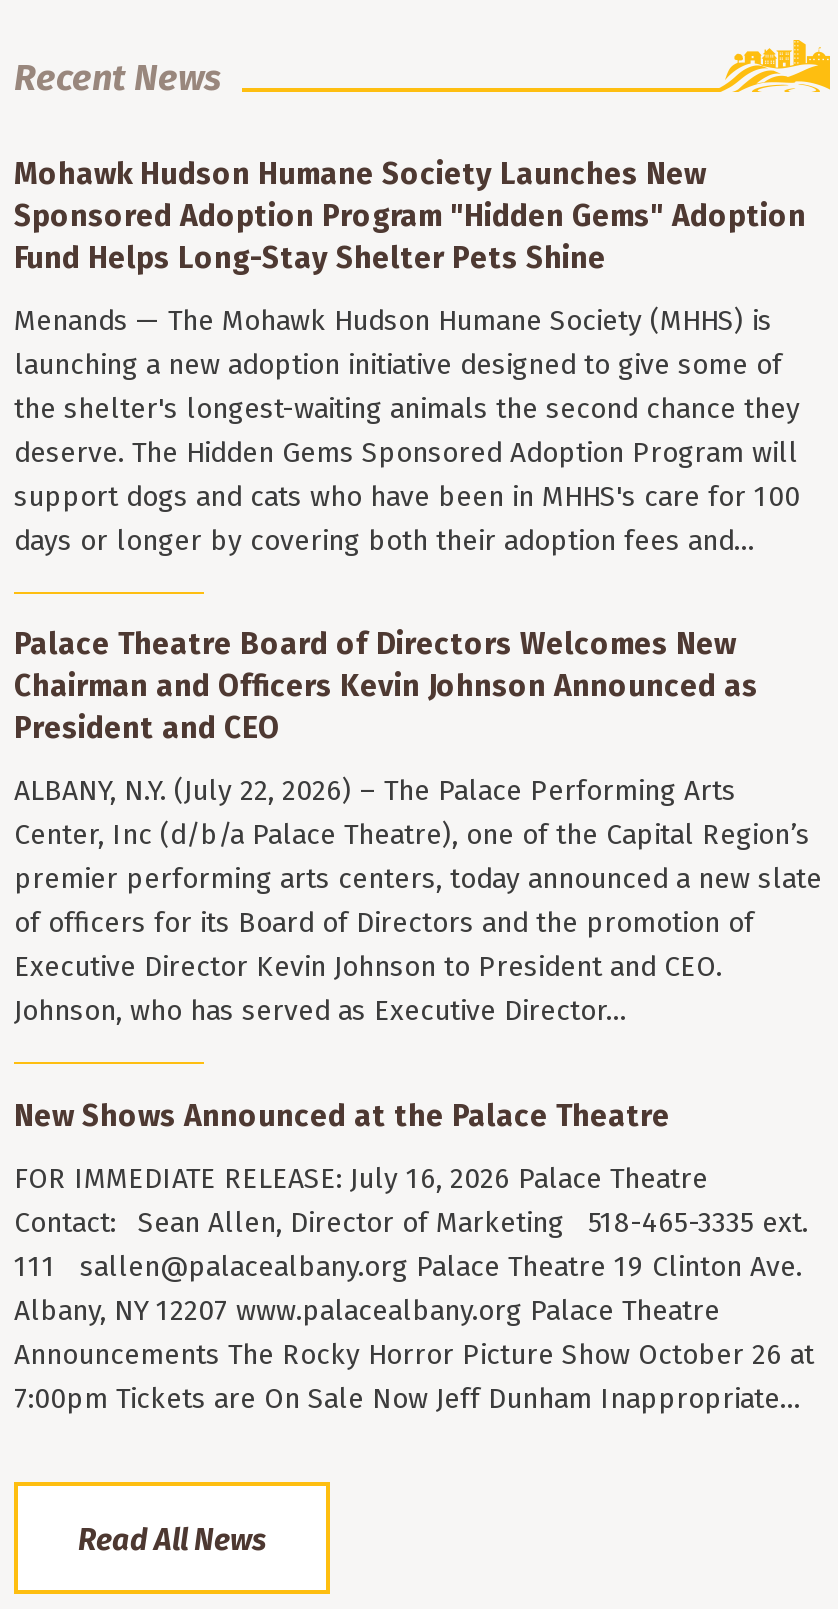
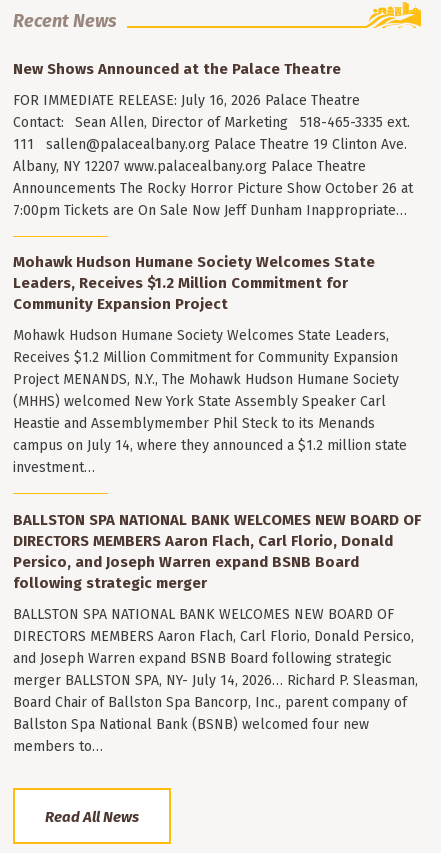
[14,155,822,1028] Mohawk Hudson Humane Society Launches New | Sponsored Adoption Program "Hidden Gems" Adoption | Fund Helps Long-Stay Shelter Pets Shine | Menands — The Mohawk Hudson Humane Society (MHHS) is | launching a new adoption initiative designed to give some of | the shelter's longest-waiting animals the second chance they | deserve. The Hidden Gems Sponsored Adoption Program will | support dogs and cats who have been in MHHS's care for 100 | days or longer by covering both their adoption fees and… | Palace Theatre Board of Directors Welcomes New | Chairman and Officers Kevin Johnson Announced as | President and CEO | ALBANY, N.Y. (July 22, 2026) – The Palace Performing Arts | Center, Inc (d/b/a Palace Theatre), one of the Capital Region’s | premier performing arts centers, today announced a new slate | of officers for its Board of Directors and the promotion of | Executive Director Kevin Johnson to President and CEO. | Johnson, who has served as Executive Director… -> none
moved [14,1097,814,1415] -> [13,60,413,219]: New Shows Announced at the Palace Theatre | FOR IMMEDIATE RELEASE: July 16, 2026 Palace Theatre | Contact: Sean Allen, Director of Marketing 518-465-3335 ext. | 111 sallen@palacealbany.org Palace Theatre 19 Clinton Ave. | Albany, NY 12207 www.palacealbany.org Palace Theatre | Announcements The Rocky Horror Picture Show October 26 at | 7:00pm Tickets are On Sale Now Jeff Dunham Inappropriate…
none -> [13,253,421,755] Mohawk Hudson Humane Society Welcomes State | Leaders, Receives $1.2 Million Commitment for | Community Expansion Project | Mohawk Hudson Humane Society Welcomes State Leaders, | Receives $1.2 Million Commitment for Community Expansion | Project MENANDS, N.Y., The Mohawk Hudson Humane Society | (MHHS) welcomed New York State Assembly Speaker Carl | Heastie and Assemblymember Phil Steck to its Menands | campus on July 14, where they announced a $1.2 million state | investment… | BALLSTON SPA NATIONAL BANK WELCOMES NEW BOARD OF | DIRECTORS MEMBERS Aaron Flach, Carl Florio, Donald | Persico, and Joseph Warren expand BSNB Board | following strategic merger | BALLSTON SPA NATIONAL BANK WELCOMES NEW BOARD OF | DIRECTORS MEMBERS Aaron Flach, Carl Florio, Donald Persico, | and Joseph Warren expand BSNB Board following strategic | merger BALLSTON SPA, NY- July 14, 2026… Richard P. Sleasman, | Board Chair of Ballston Spa Bancorp, Inc., parent company of | Ballston Spa National Bank (BSNB) welcomed four new | members to…

